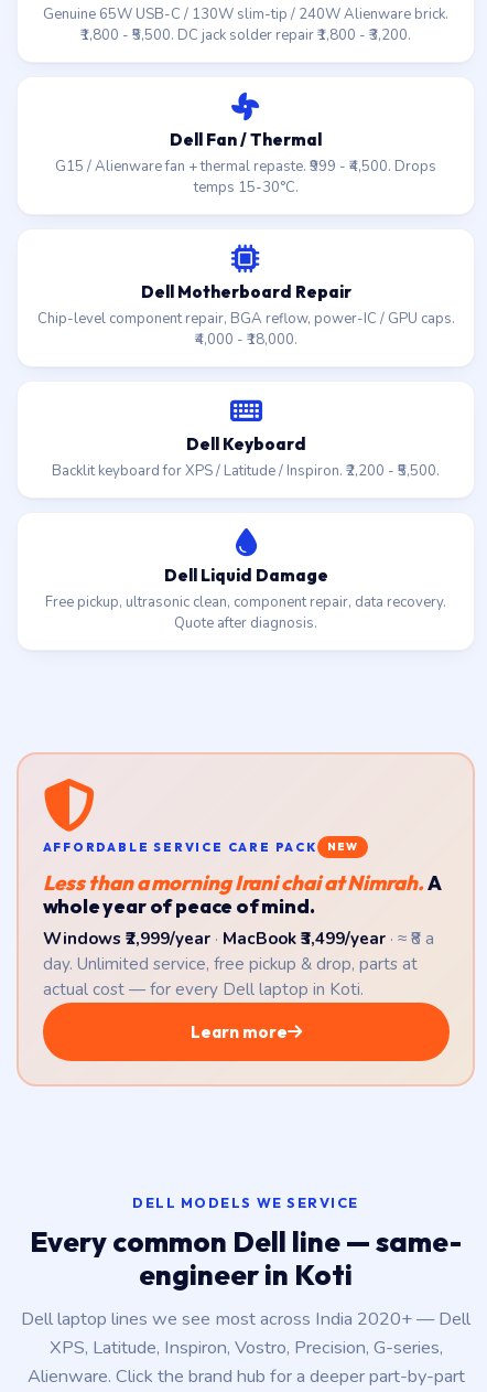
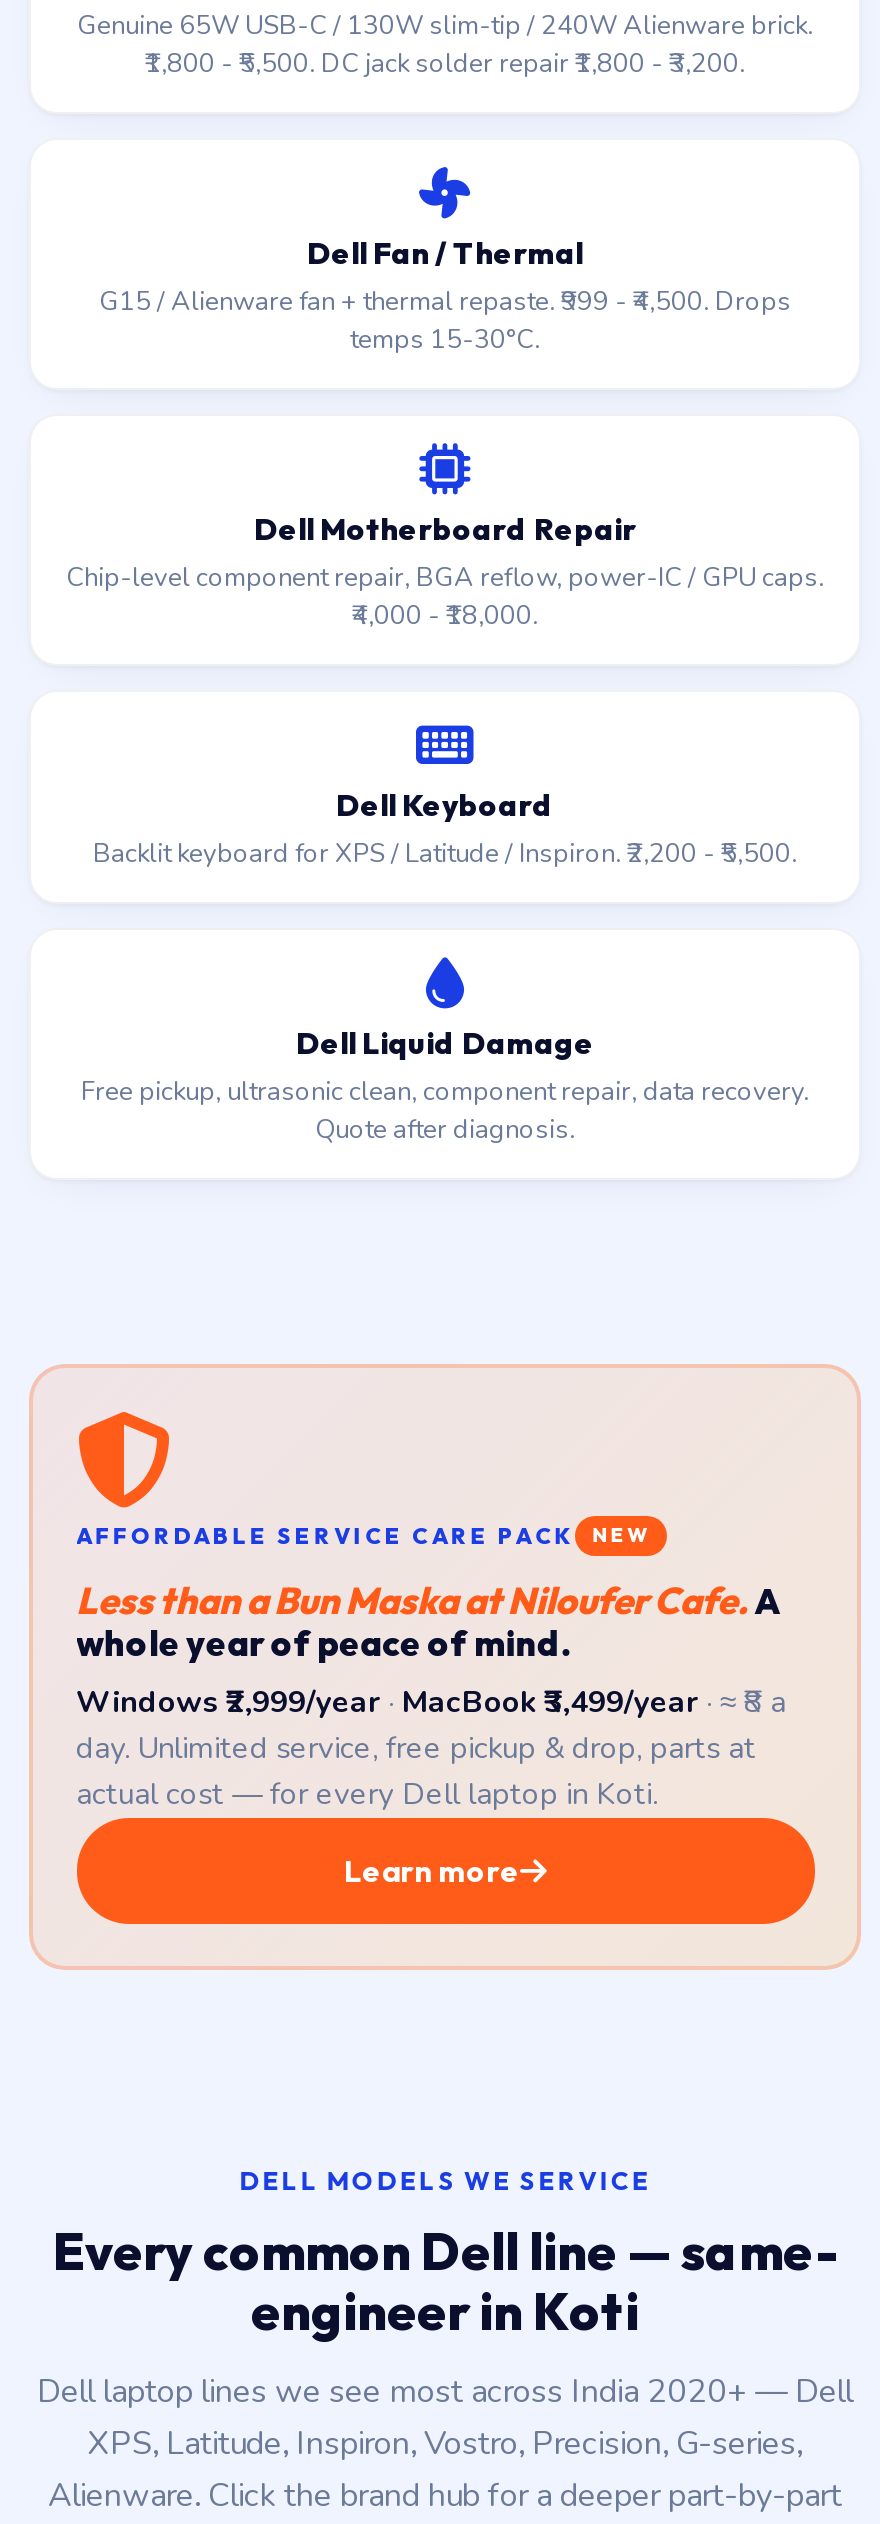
[42,869,441,895] Less than a morning Irani chai at Nimrah.A -> [76,1575,780,1623] Less than a Bun Maska at Niloufer Cafe.A

